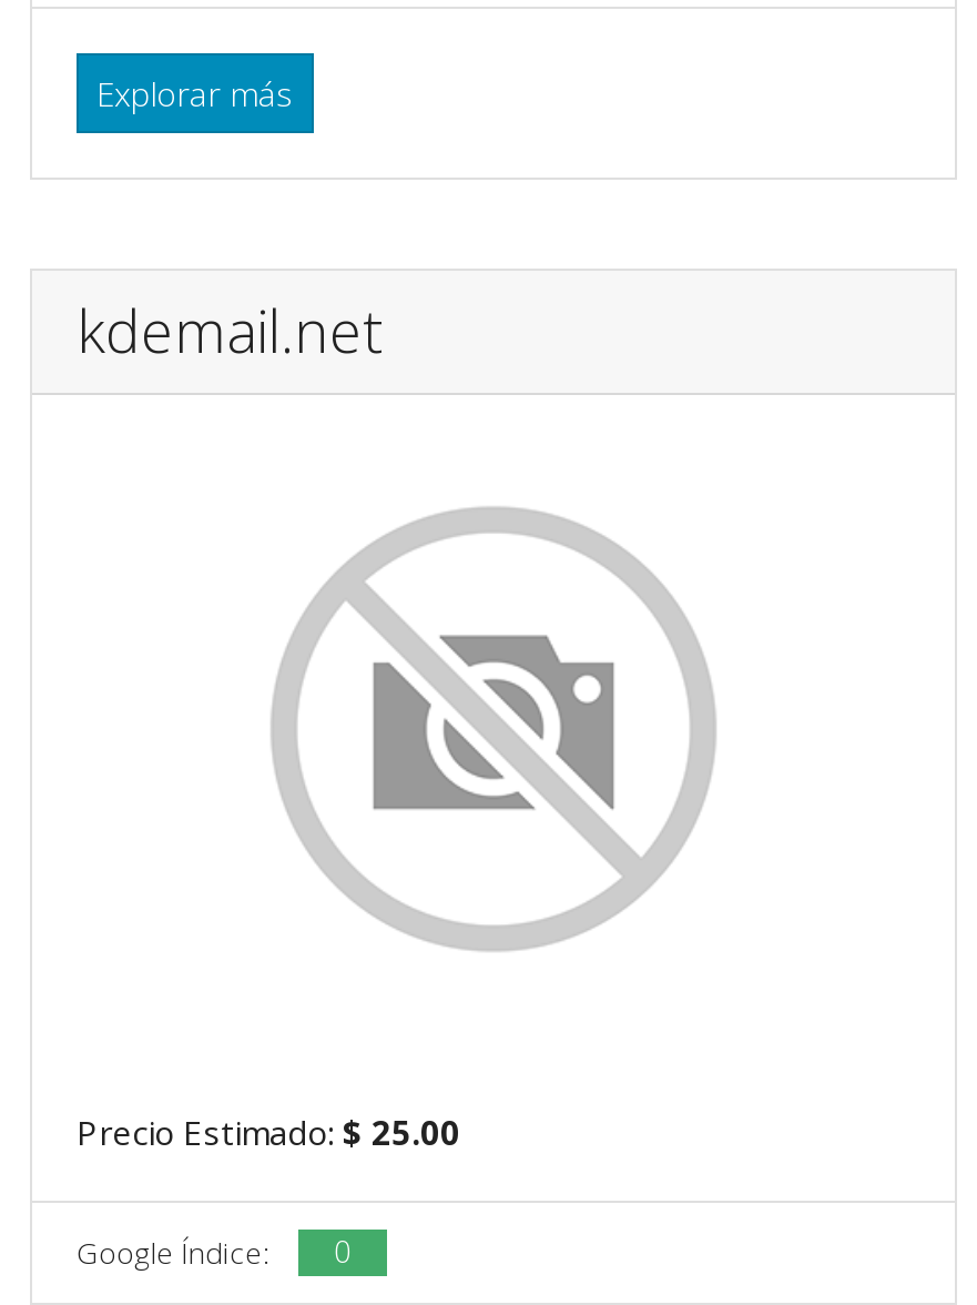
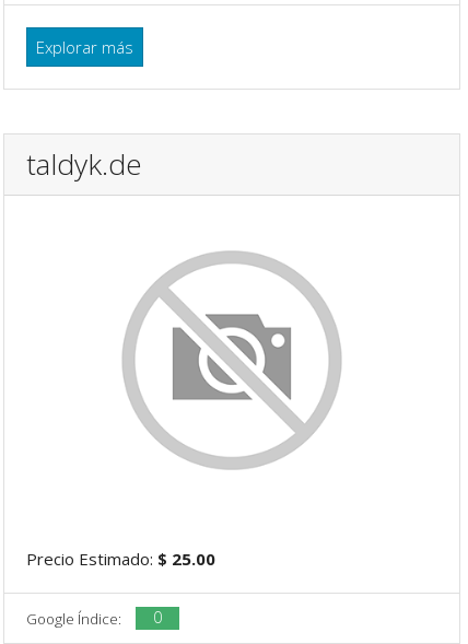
[77,290,383,370] kdemail.net -> [26,144,142,183] taldyk.de

